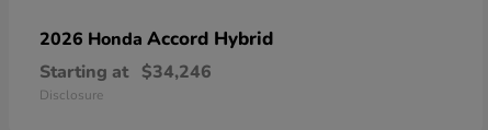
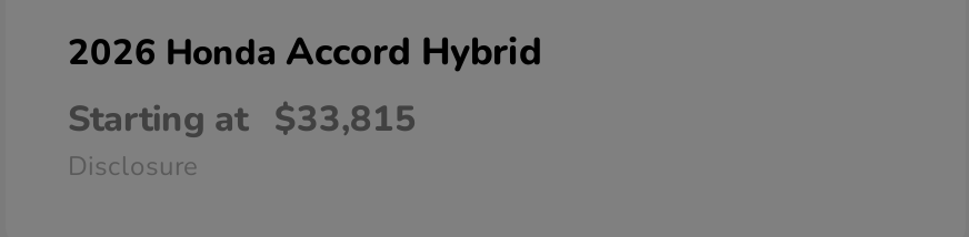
[39,60,212,84] Starting at $34,246 -> [68,95,417,144] Starting at $33,815

